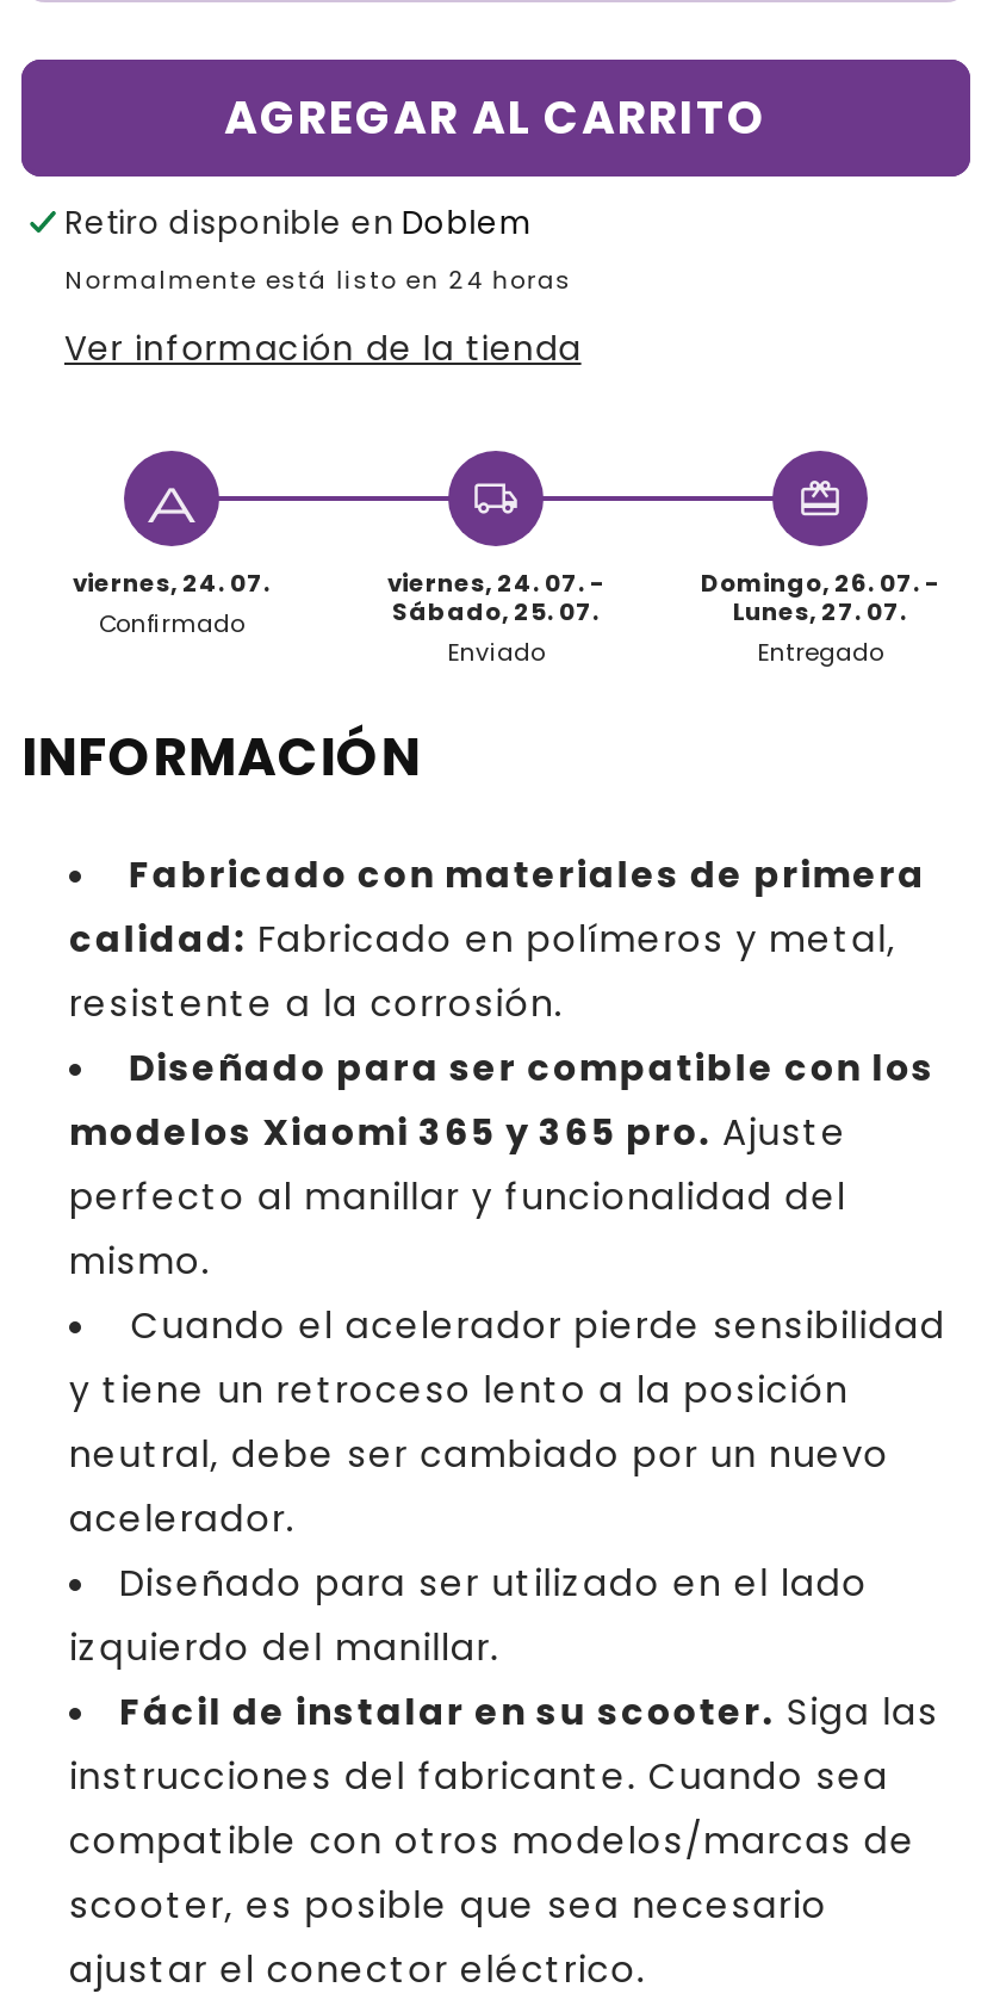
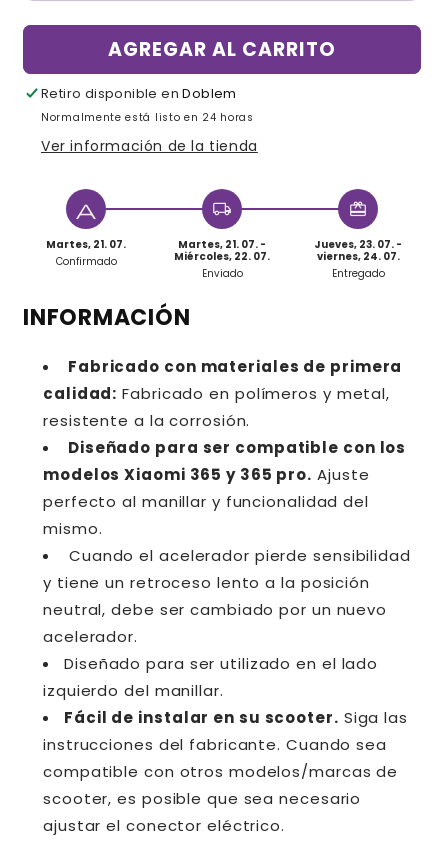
[73,566,271,601] viernes, 24. 07. -> [46,237,126,252] Martes, 21. 07.
[387,566,604,630] viernes, 24. 07. - | Sábado, 25. 07. -> [174,237,270,264] Martes, 21. 07. - | Miércoles, 22. 07.
[701,566,939,630] Domingo, 26. 07. - | Lunes, 27. 07. -> [314,237,402,264] Jueves, 23. 07. - | viernes, 24. 07.

